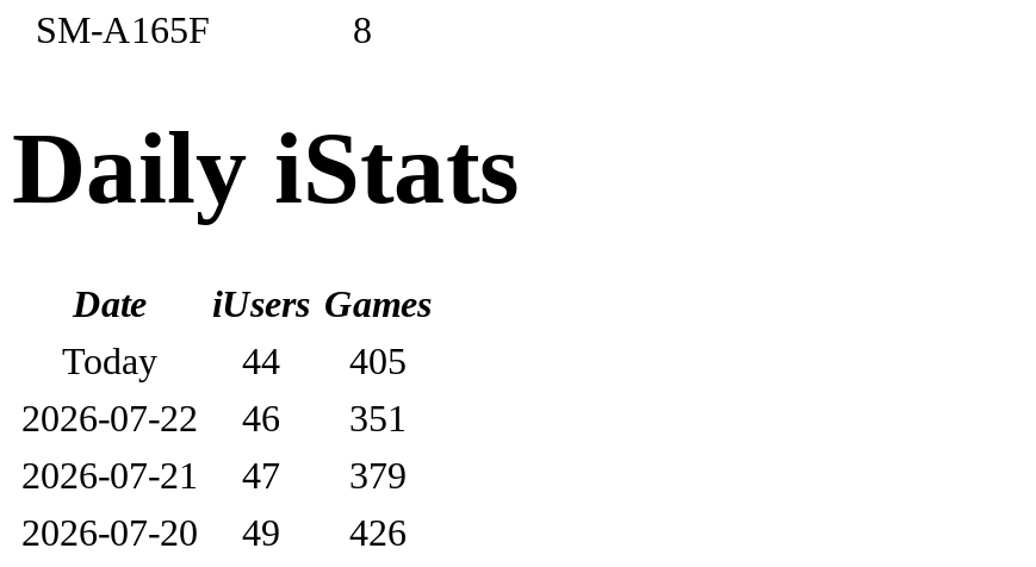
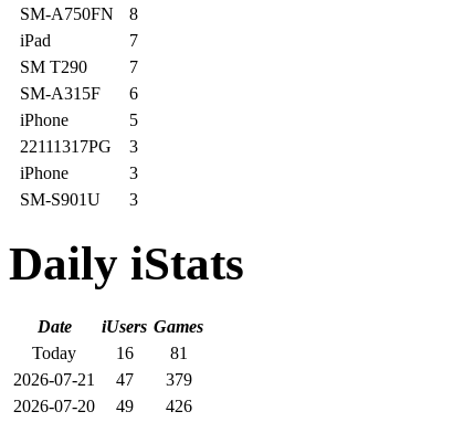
[36,10,210,51] SM-A165F -> [20,5,114,23] SM-A750FN
none -> [20,31,138,209] iPad | 7 | SM T290 | 7 | SM-A315F | 6 | iPhone | 5 | 22111317PG | 3 | iPhone | 3 | SM-S901U | 3
moved [12,112,520,381] -> [9,238,244,362]: Daily iStats | Date | iUsers Games | Today
[21,341,407,439] 44 | 405 | 2026-07-22 | 46 | 351 -> [115,344,187,362] 16 | 81

